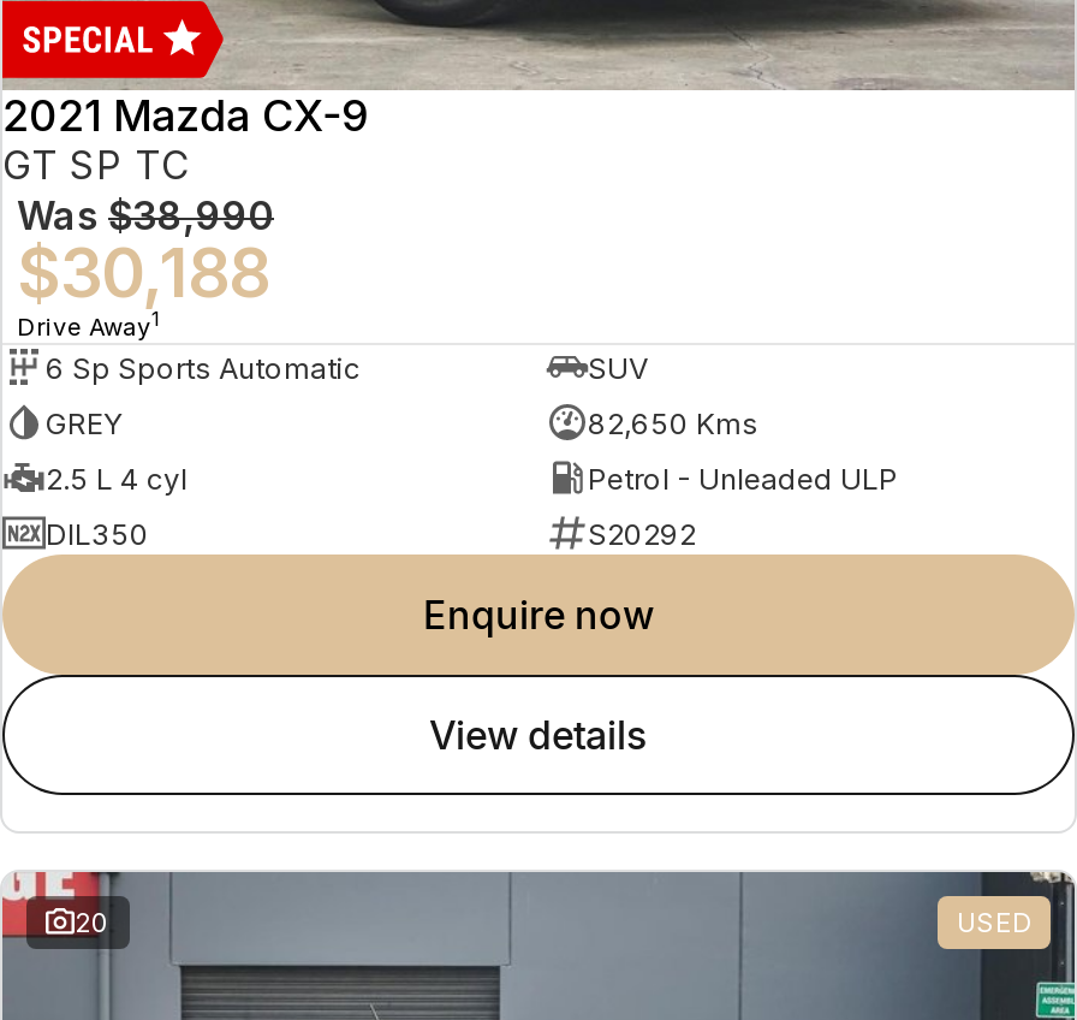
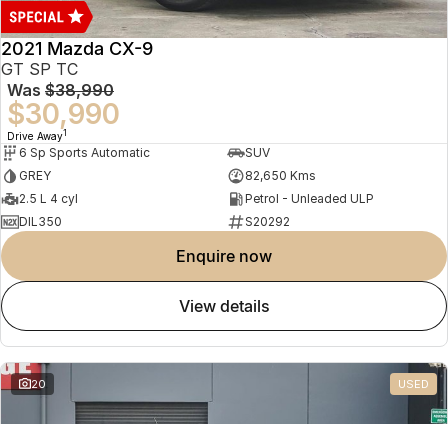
[17,233,269,314] $30,188 -> [7,97,120,131] $30,990

